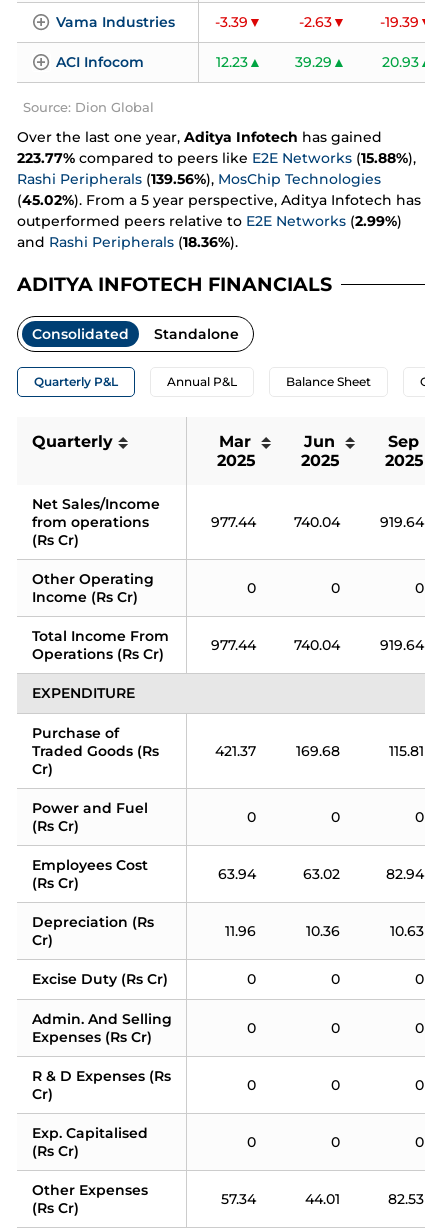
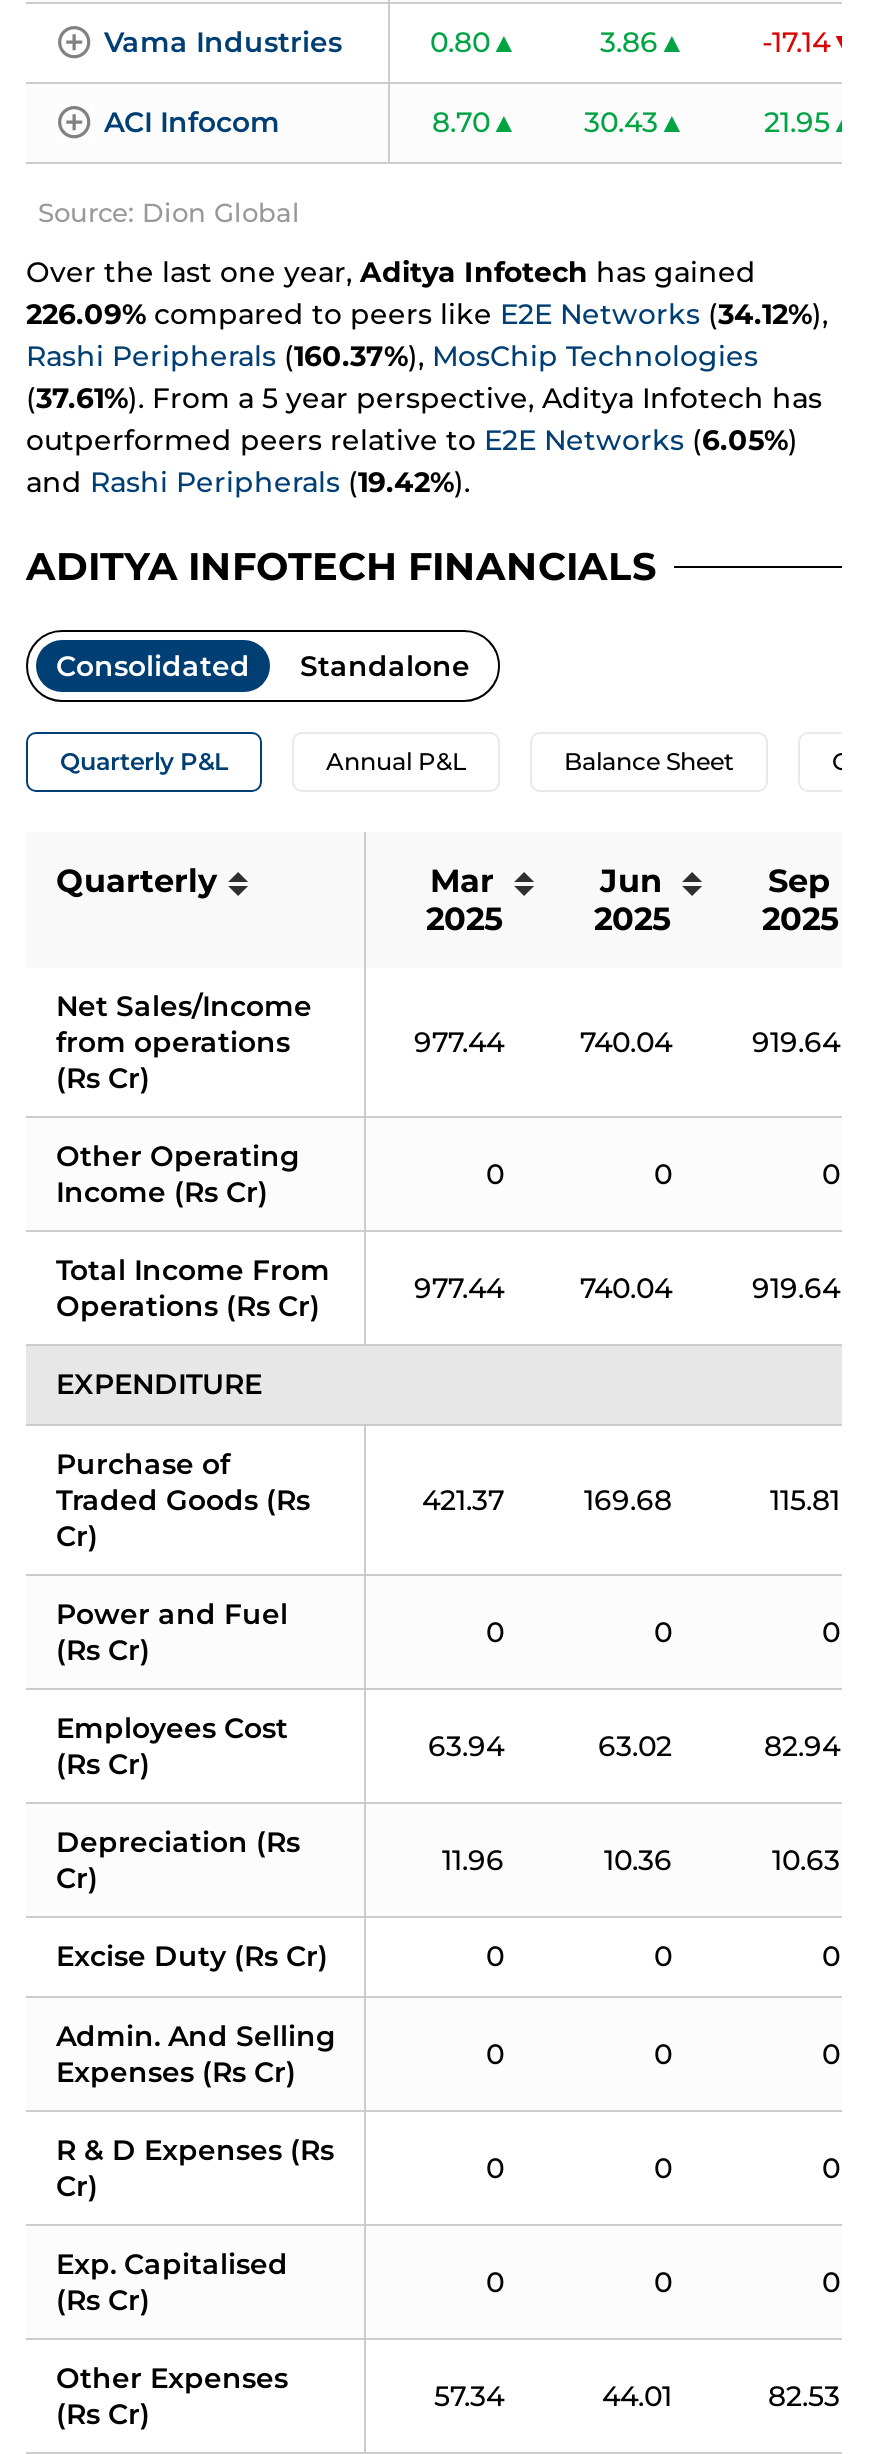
[215,13,248,31] -3.39 -> [430,24,490,60] 0.80
[299,13,332,31] -2.63 -> [600,24,658,60] 3.86
[380,13,419,31] -19.39 -> [762,24,830,60] -17.14
[216,53,248,71] 12.23 -> [432,104,490,140] 8.70
[295,53,332,71] 39.29 -> [584,104,658,140] 30.43
[382,53,419,71] 20.93 -> [764,104,830,140] 21.95
[17,149,416,167] 223.77% compared to peers like E2E Networks (15.88%), -> [26,296,828,332] 226.09% compared to peers like E2E Networks (34.12%),
[17,170,381,188] Rashi Peripherals (139.56%), MosChip Technologies -> [26,338,758,374] Rashi Peripherals (160.37%), MosChip Technologies
[17,191,421,209] (45.02%). From a 5 year perspective, Aditya Infotech has -> [26,380,822,416] (37.61%). From a 5 year perspective, Aditya Infotech has
[17,212,402,230] outperformed peers relative to E2E Networks (2.99%) -> [26,422,798,458] outperformed peers relative to E2E Networks (6.05%)
[17,233,238,251] and Rashi Peripherals (18.36%). -> [26,464,470,500] and Rashi Peripherals (19.42%).

